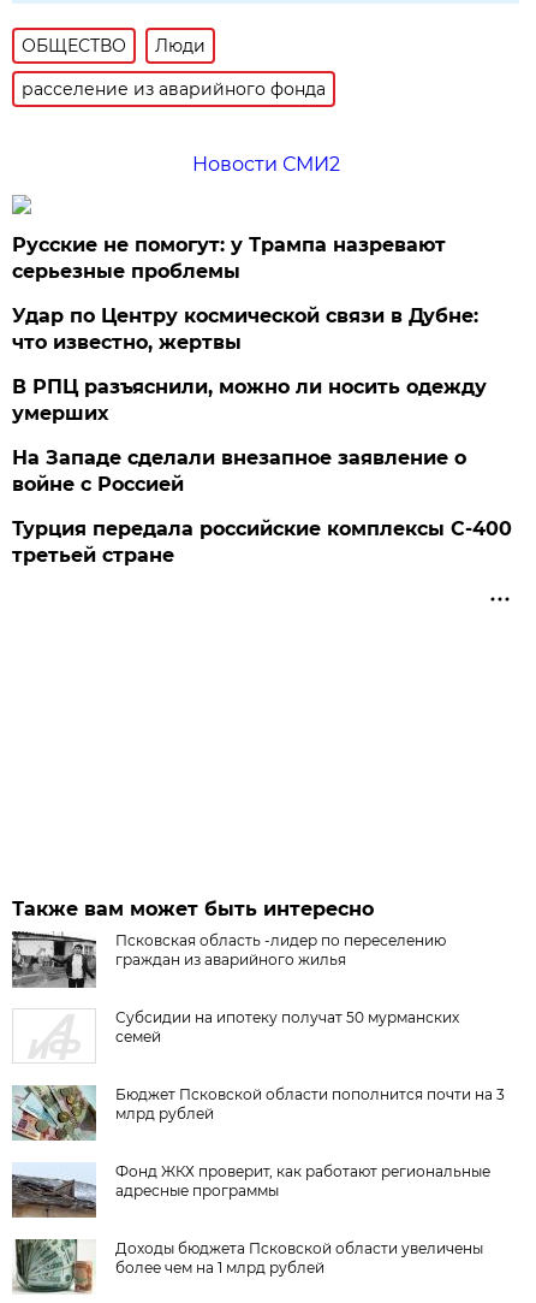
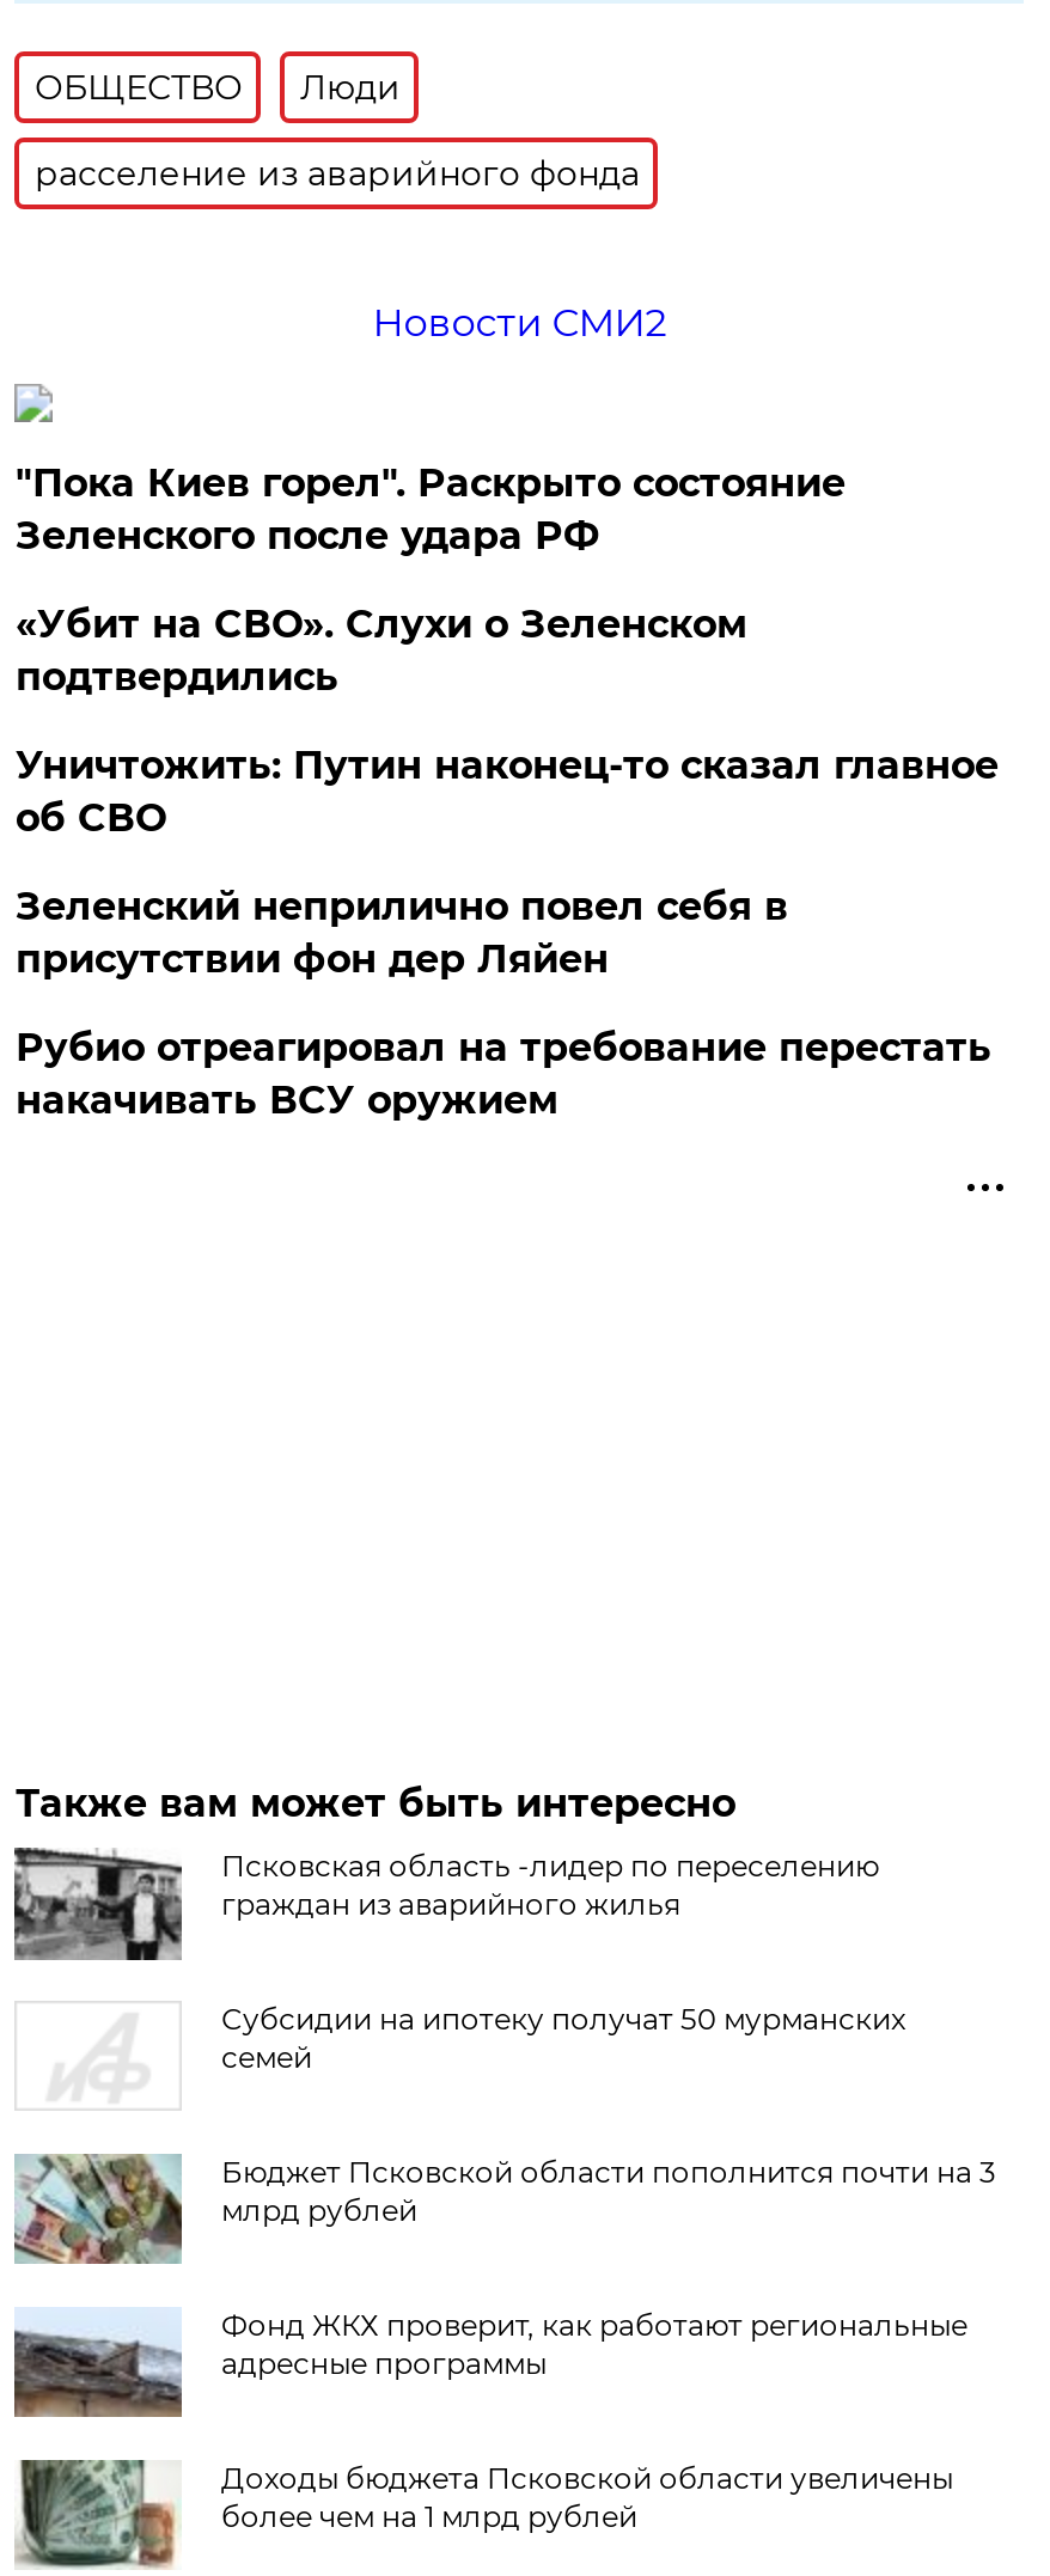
[12,233,446,283] Русские не помогут: у Трампа назревают | серьезные проблемы -> [15,460,845,558] "Пока Киев горел". Раскрыто состояние | Зеленского после удара РФ
[12,304,479,354] Удар по Центру космической связи в Дубне: | что известно, жертвы -> [15,601,747,699] «Убит на СВО». Слухи о Зеленском | подтвердились
[12,375,487,425] В РПЦ разъяснили, можно ли носить одежду | умерших -> [15,742,998,840] Уничтожить: Путин наконец-то сказал главное | об СВО
[12,446,467,496] На Западе сделали внезапное заявление о | войне с Россией -> [15,884,788,982] Зеленский неприлично повел cебя в | присутствии фон дер Ляйен
[12,517,512,567] Турция передала российские комплексы С-400 | третьей стране -> [15,1025,991,1123] Рубио отреагировал на требование перестать | накачивать ВСУ оружием

